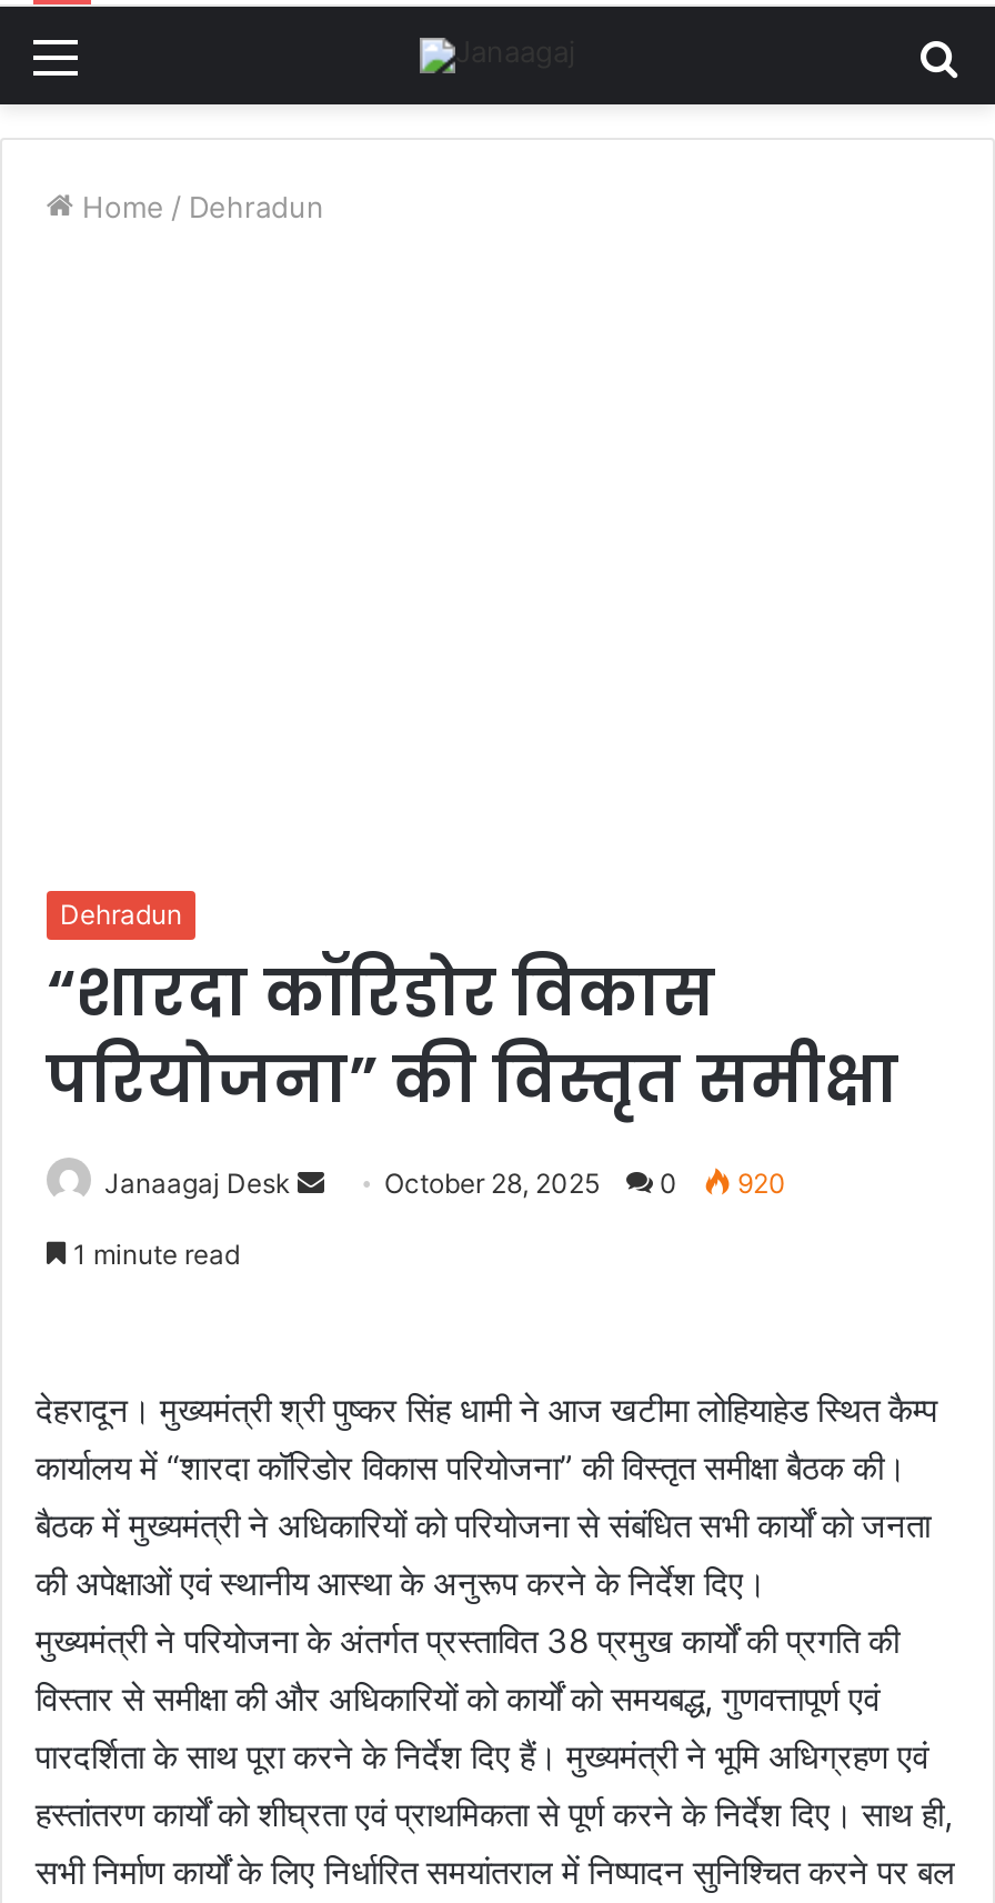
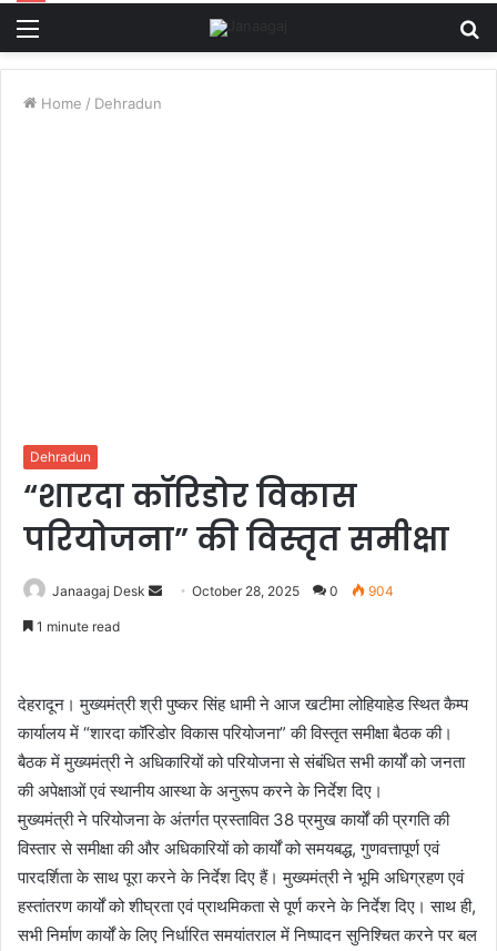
[731,1166,786,1200] 920 -> [365,583,394,599] 904

